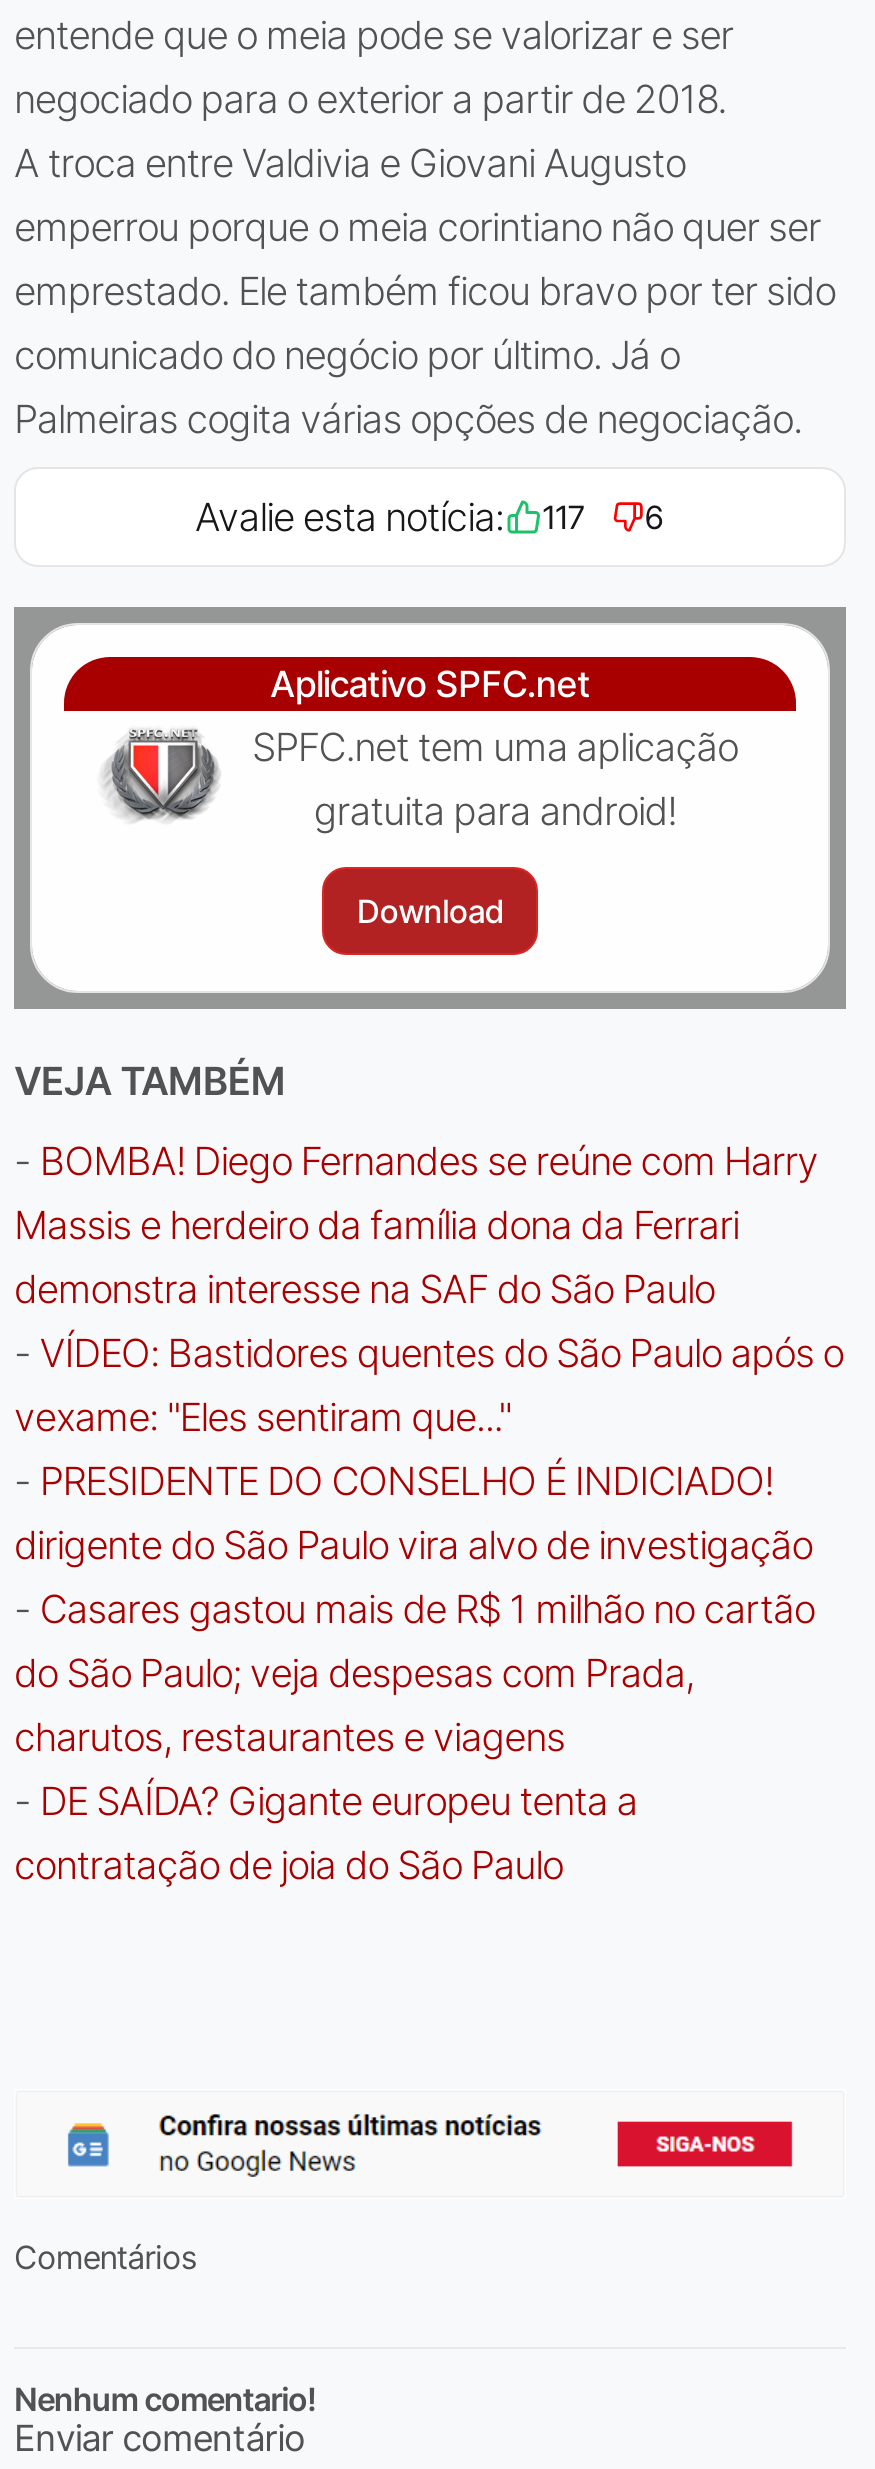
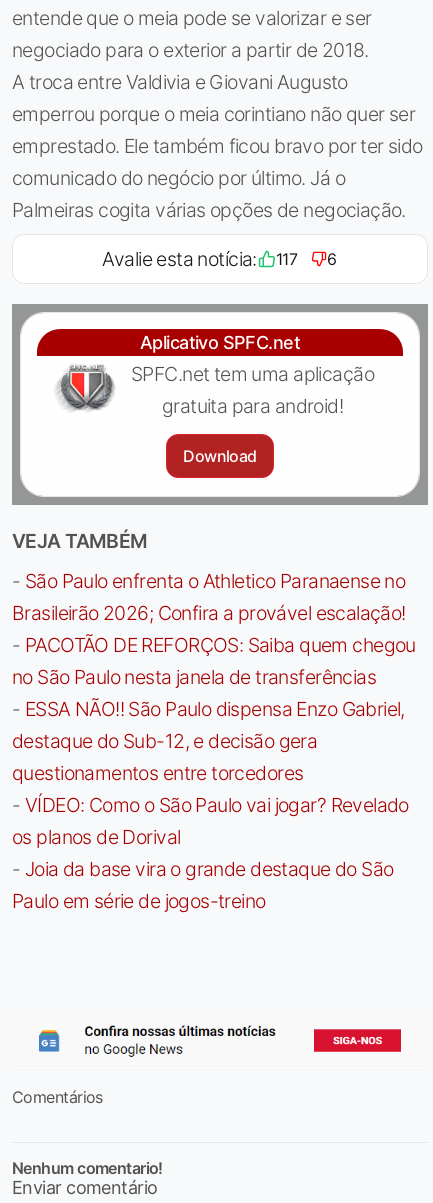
[14,1136,843,1888] - BOMBA! Diego Fernandes se reúne com Harry | Massis e herdeiro da família dona da Ferrari | demonstra interesse na SAF do São Paulo | - VÍDEO: Bastidores quentes do São Paulo após o | vexame: "Eles sentiram que..." | - PRESIDENTE DO CONSELHO É INDICIADO! | dirigente do São Paulo vira alvo de investigação | - Casares gastou mais de R$ 1 milhão no cartão | do São Paulo; veja despesas com Prada, | charutos, restaurantes e viagens | - DE SAÍDA? Gigante europeu tenta a | contratação de joia do São Paulo -> [12,569,416,913] - São Paulo enfrenta o Athletico Paranaense no | Brasileirão 2026; Confira a provável escalação! | - PACOTÃO DE REFORÇOS: Saiba quem chegou | no São Paulo nesta janela de transferências | - ESSA NÃO!! São Paulo dispensa Enzo Gabriel, | destaque do Sub-12, e decisão gera | questionamentos entre torcedores | - VÍDEO: Como o São Paulo vai jogar? Revelado | os planos de Dorival | - Joia da base vira o grande destaque do São | Paulo em série de jogos-treino

